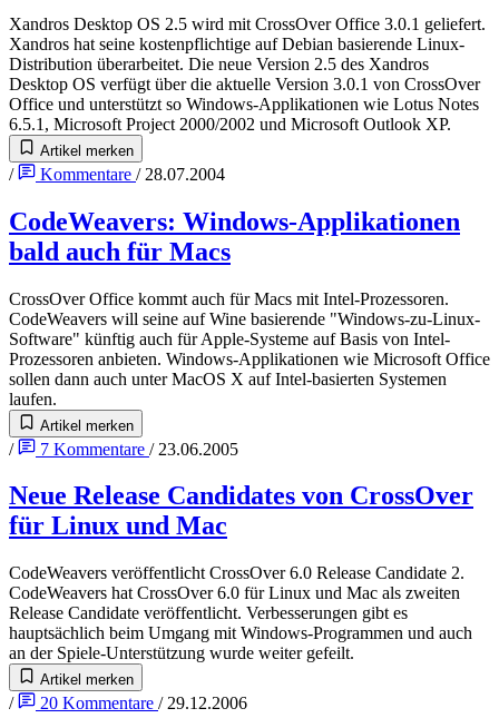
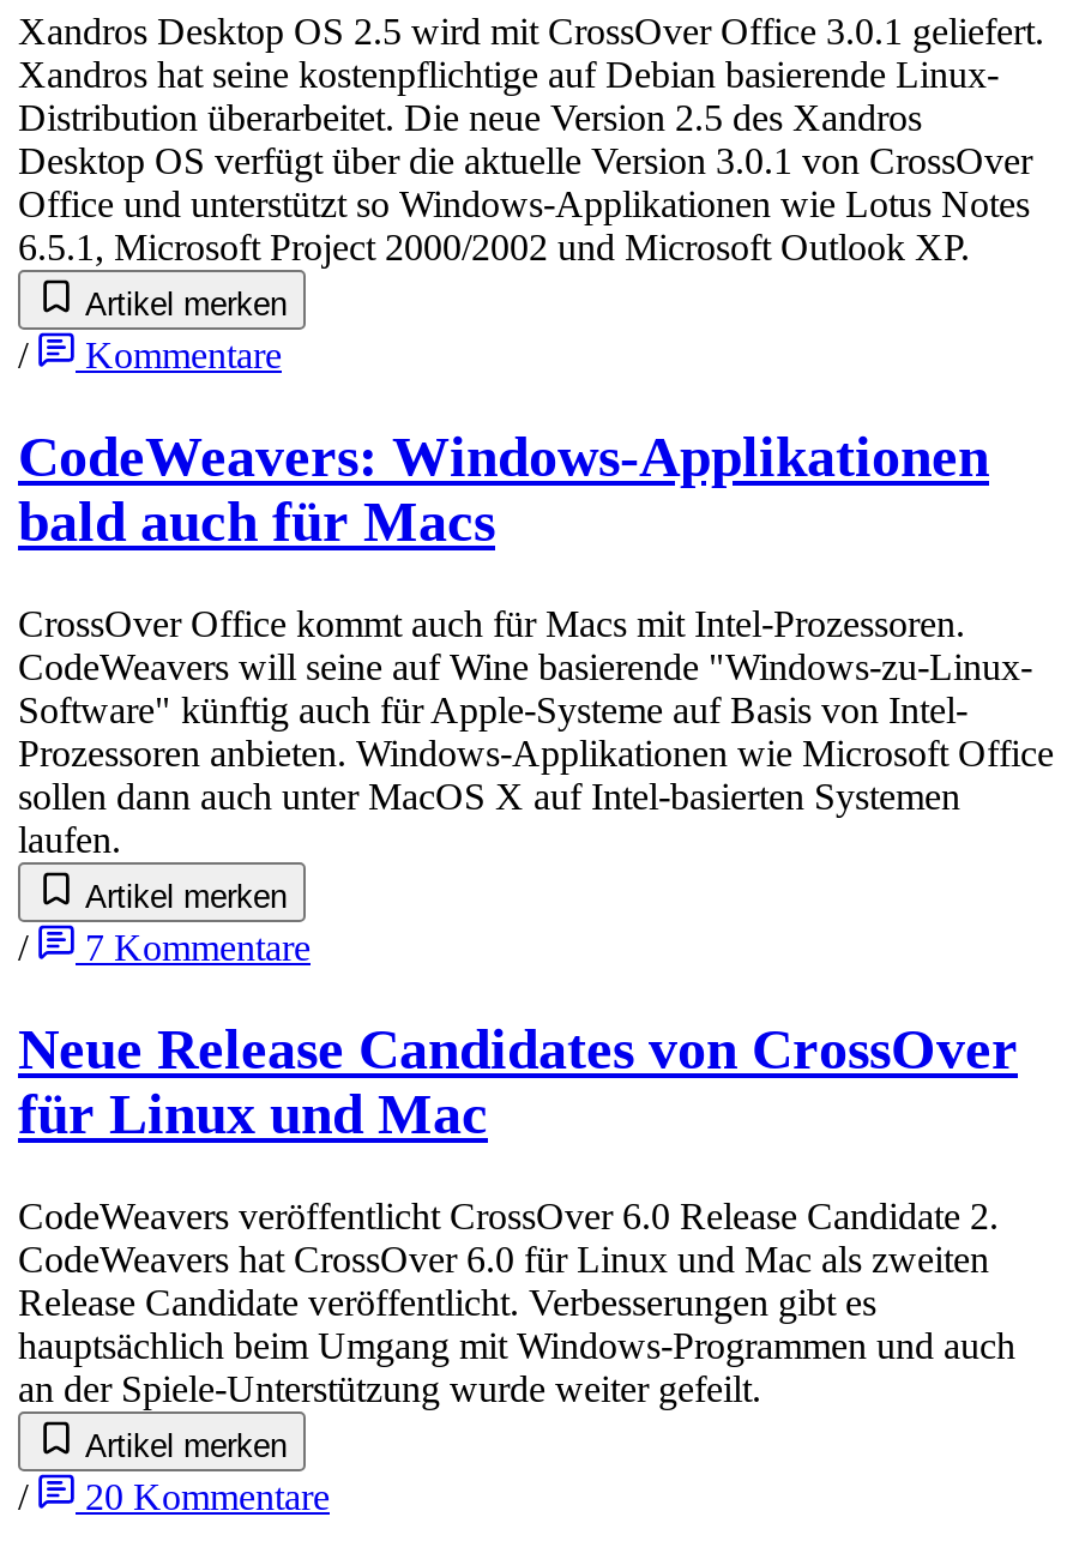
[40,165,225,183] Kommentare / 28.07.2004 -> [85,335,282,376] Kommentare
[40,439,238,458] 7 Kommentare / 23.06.2005 -> [85,927,311,968] 7 Kommentare
[40,694,247,713] 20 Kommentare / 29.12.2006 -> [85,1476,330,1517] 20 Kommentare

